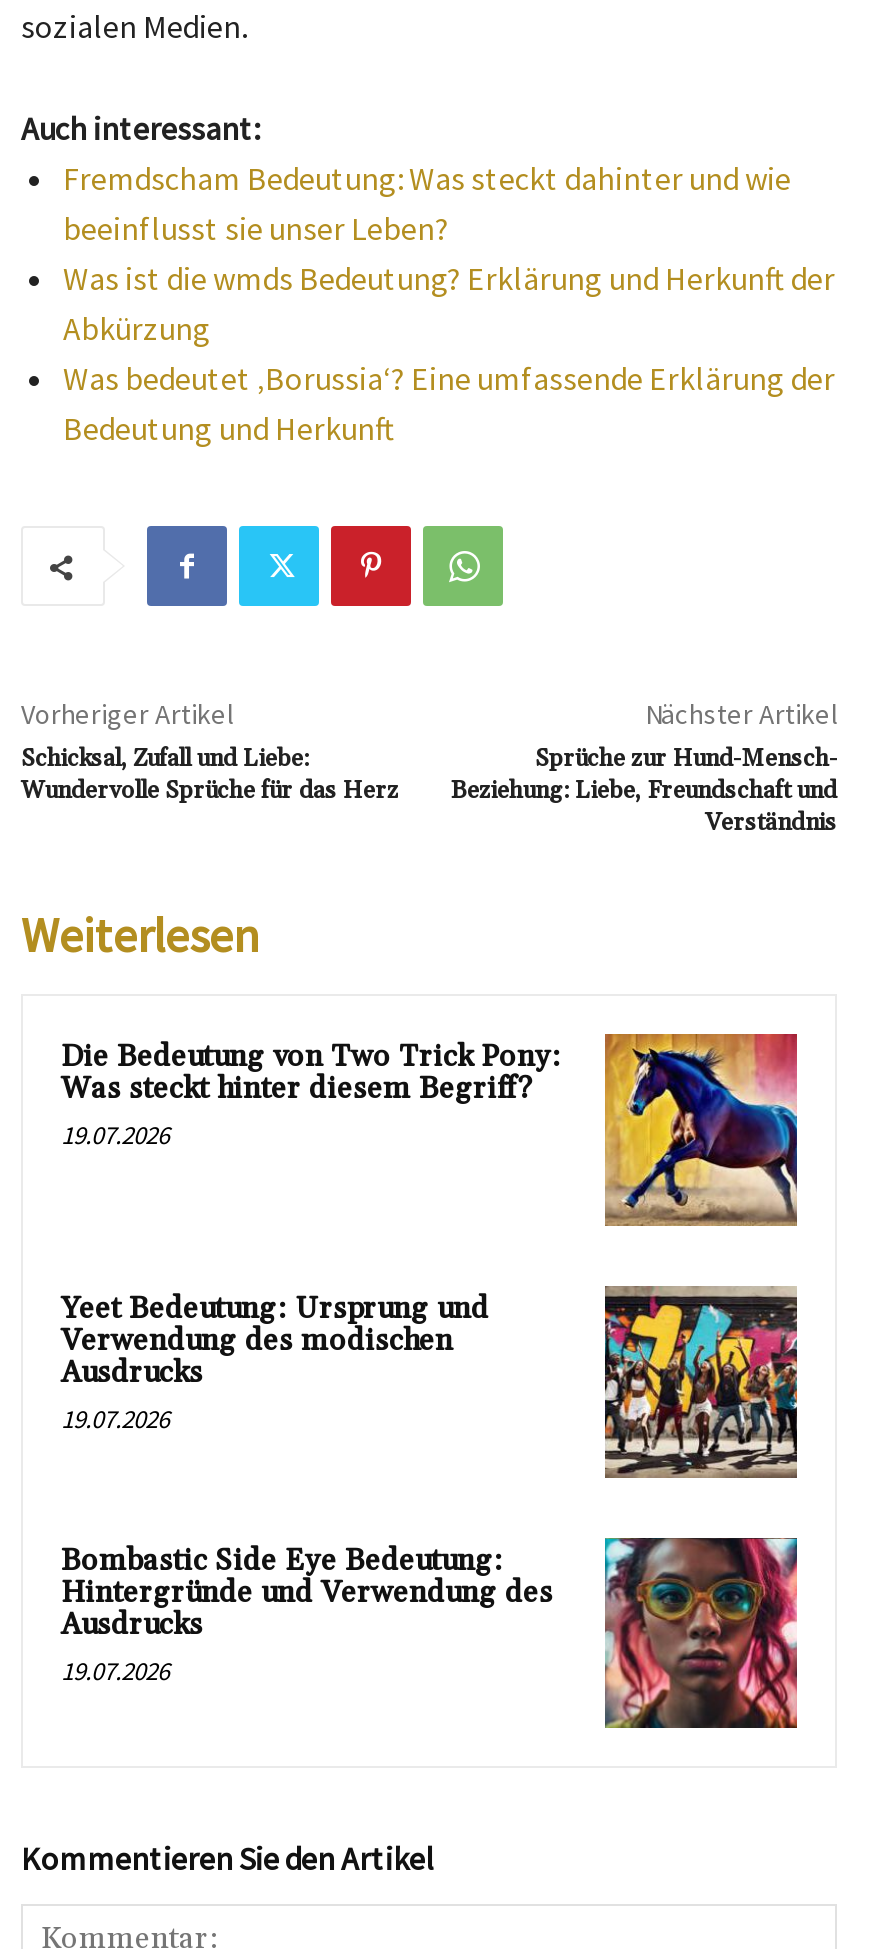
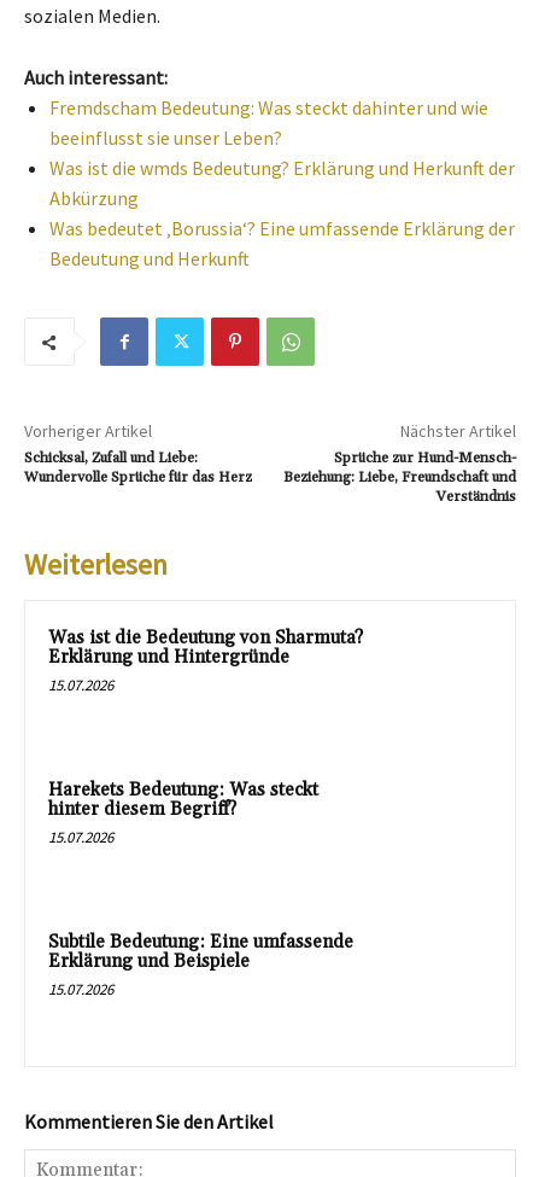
[61,1039,561,1153] Die Bedeutung von Two Trick Pony: | Was steckt hinter diesem Begriff? | 19.07.2026 -> [48,627,363,696] Was ist die Bedeutung von Sharmuta? | Erklärung und Hintergründe | 15.07.2026
[603,1032,799,1228] [image] -> none
[61,1290,489,1436] Yeet Bedeutung: Ursprung und | Verwendung des modischen | Ausdrucks | 19.07.2026 -> [48,779,318,847] Harekets Bedeutung: Was steckt | hinter diesem Begriff? | 15.07.2026
[603,1284,799,1480] [image] -> none
[61,1541,553,1687] Bombastic Side Eye Bedeutung: | Hintergründe und Verwendung des | Ausdrucks | 19.07.2026 -> [48,930,353,999] Subtile Bedeutung: Eine umfassende | Erklärung und Beispiele | 15.07.2026
[603,1536,799,1730] [image] -> none

